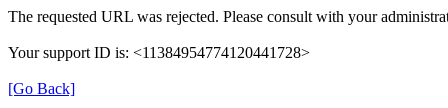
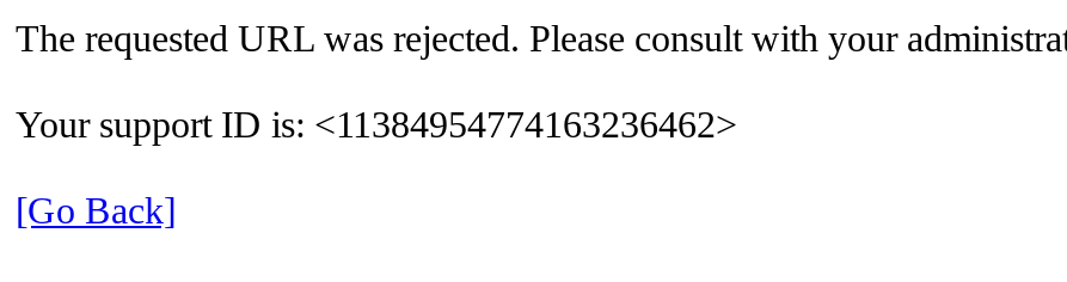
[8,44,310,61] Your support ID is: <11384954774120441728> -> [16,104,737,145] Your support ID is: <11384954774163236462>

